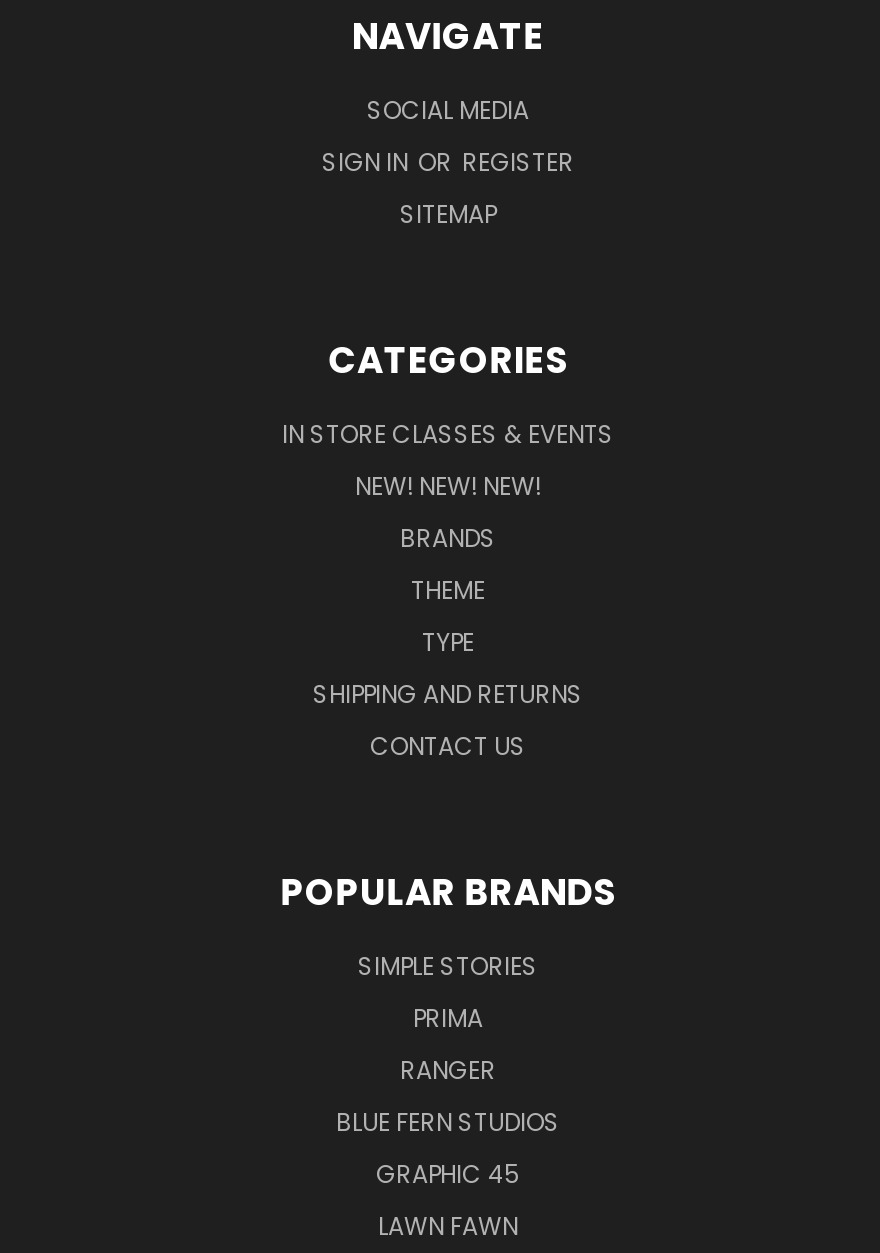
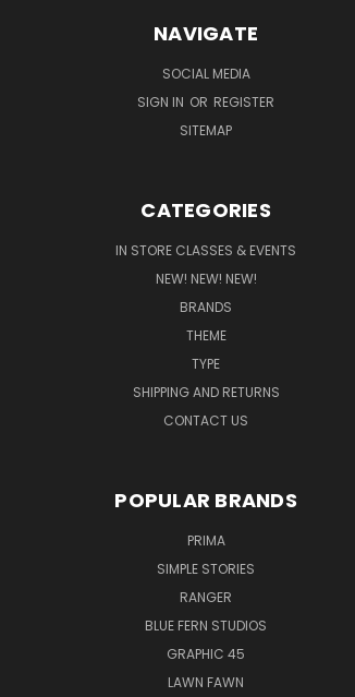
moved [358,949,538,983] -> [157,559,255,578]: SIMPLE STORIES
moved [413,1001,483,1035] -> [187,531,225,550]: PRIMA

